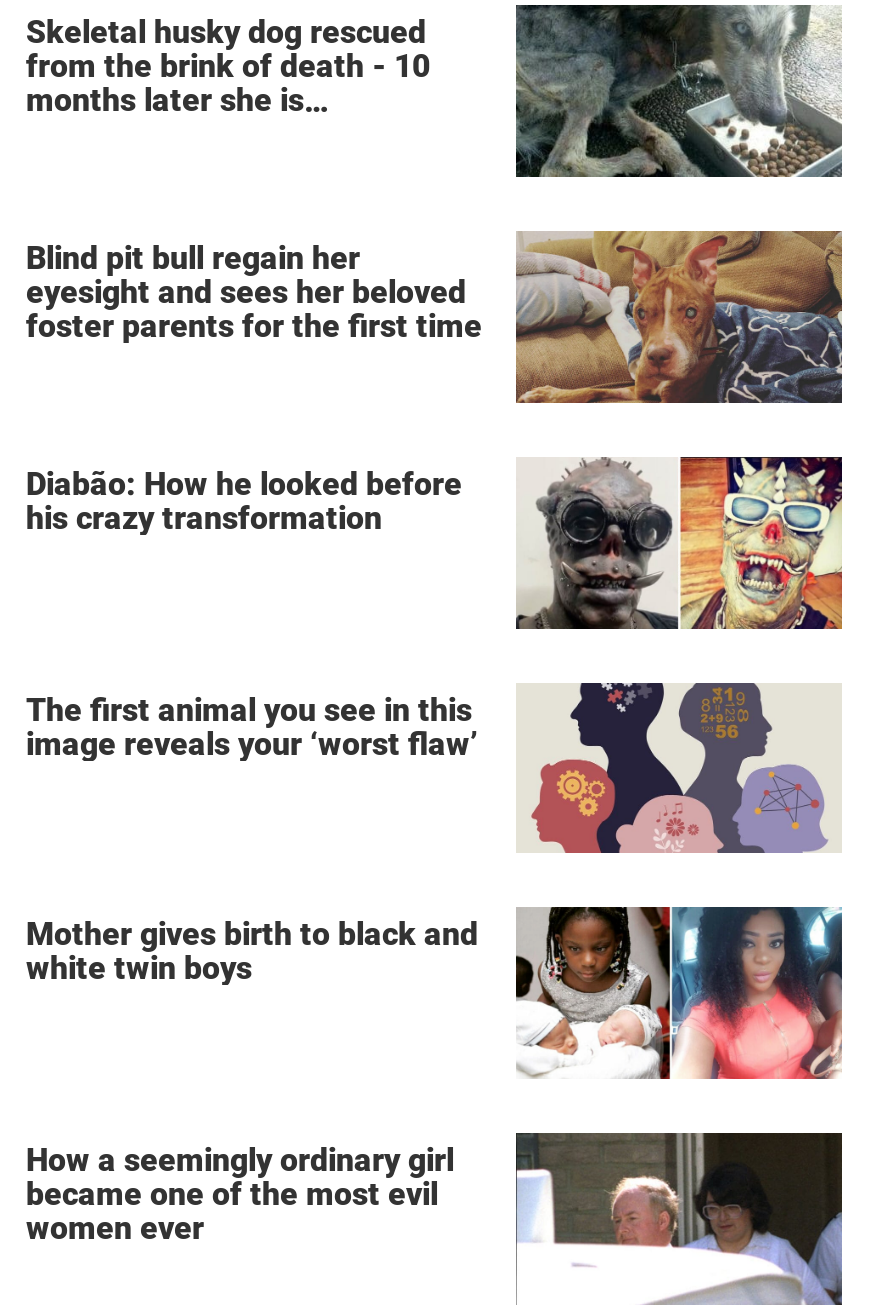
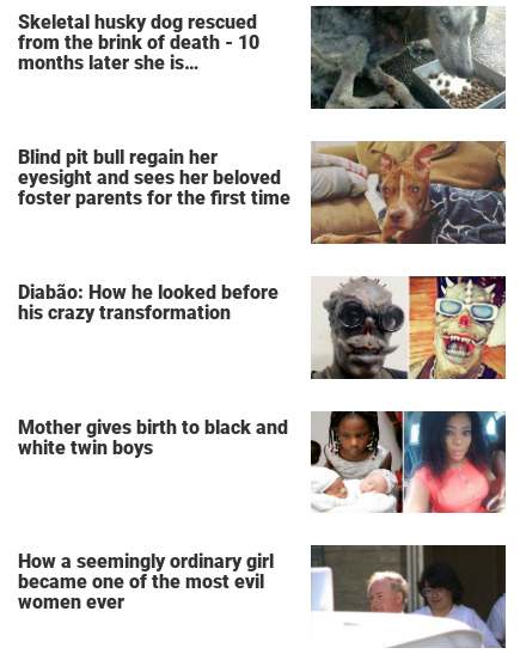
[26,681,842,855] [image] | The first animal you see in this | image reveals your ‘worst flaw’ -> none

